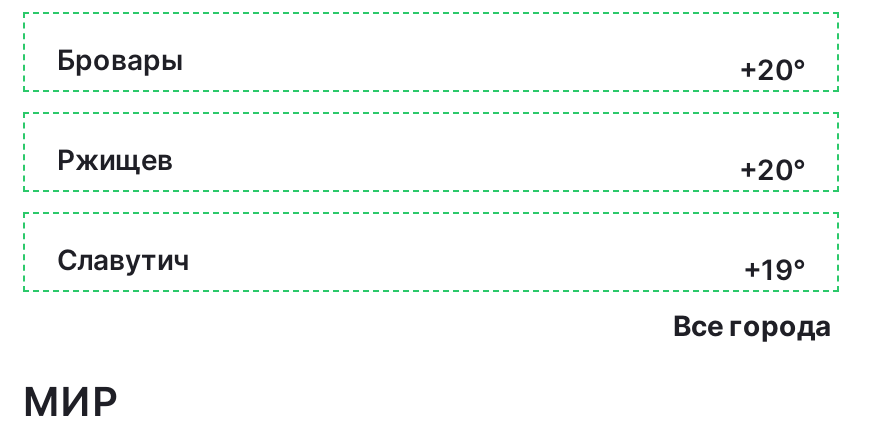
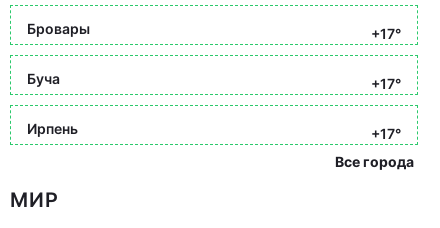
[739,52,805,86] +20° -> [371,25,401,42] +17°
[57,141,805,186] Ржищев | +20° -> [27,69,401,92] Буча | +17°
[57,241,805,286] Славутич | +19° -> [27,119,401,142] Ирпень | +17°

